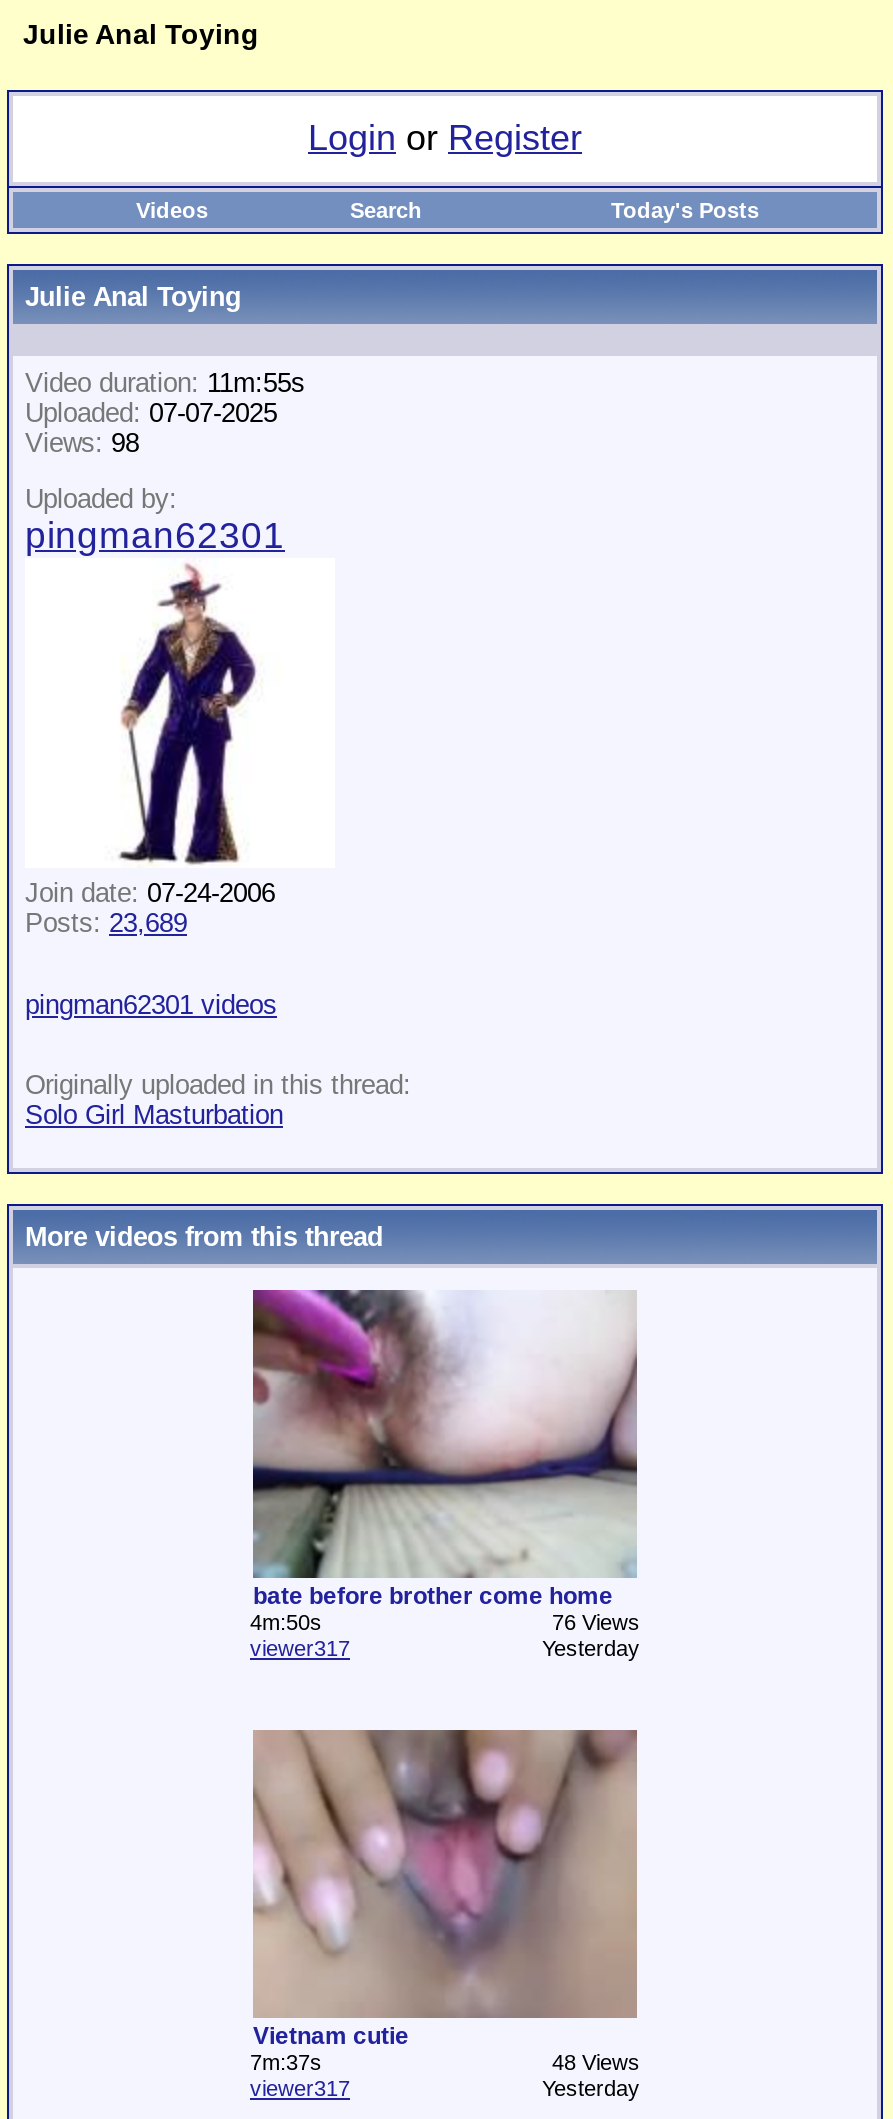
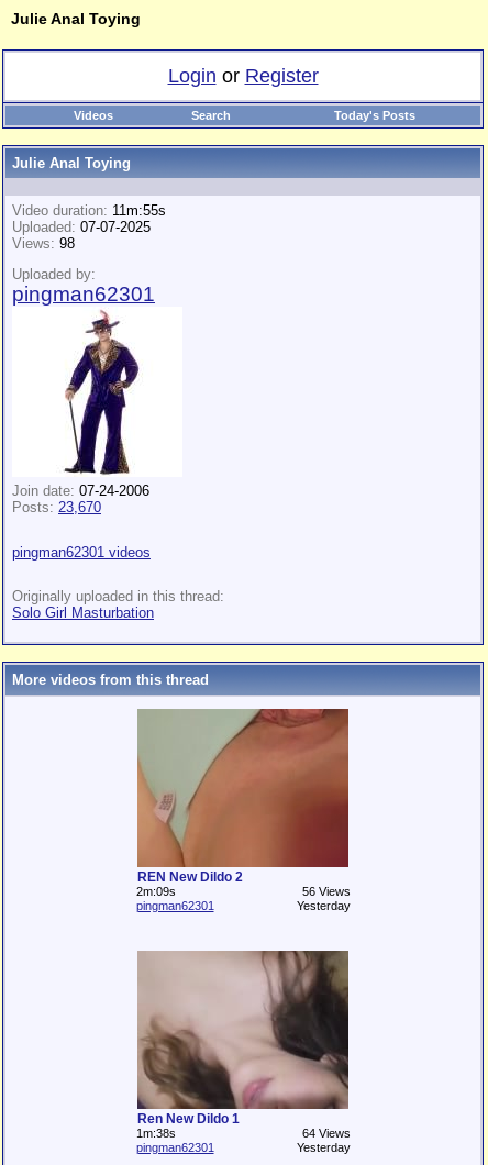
[25,909,187,939] Posts: 23,689 -> [12,499,101,516] Posts: 23,670
[250,1288,640,1660] [image] | bate before brother come home | 4m:50s | 76 Views | viewer317 -> [136,708,350,912] [image] | REN New Dildo 2 | 2m:09s | 56 Views | pingman62301
[250,1730,640,2100] [image] | Vietnam cutie | 7m:37s | 48 Views | viewer317 -> [136,951,350,1154] [image] | Ren New Dildo 1 | 1m:38s | 64 Views | pingman62301

